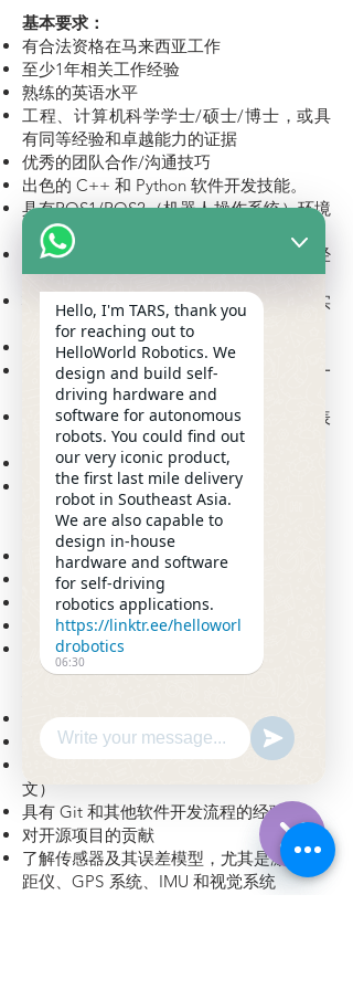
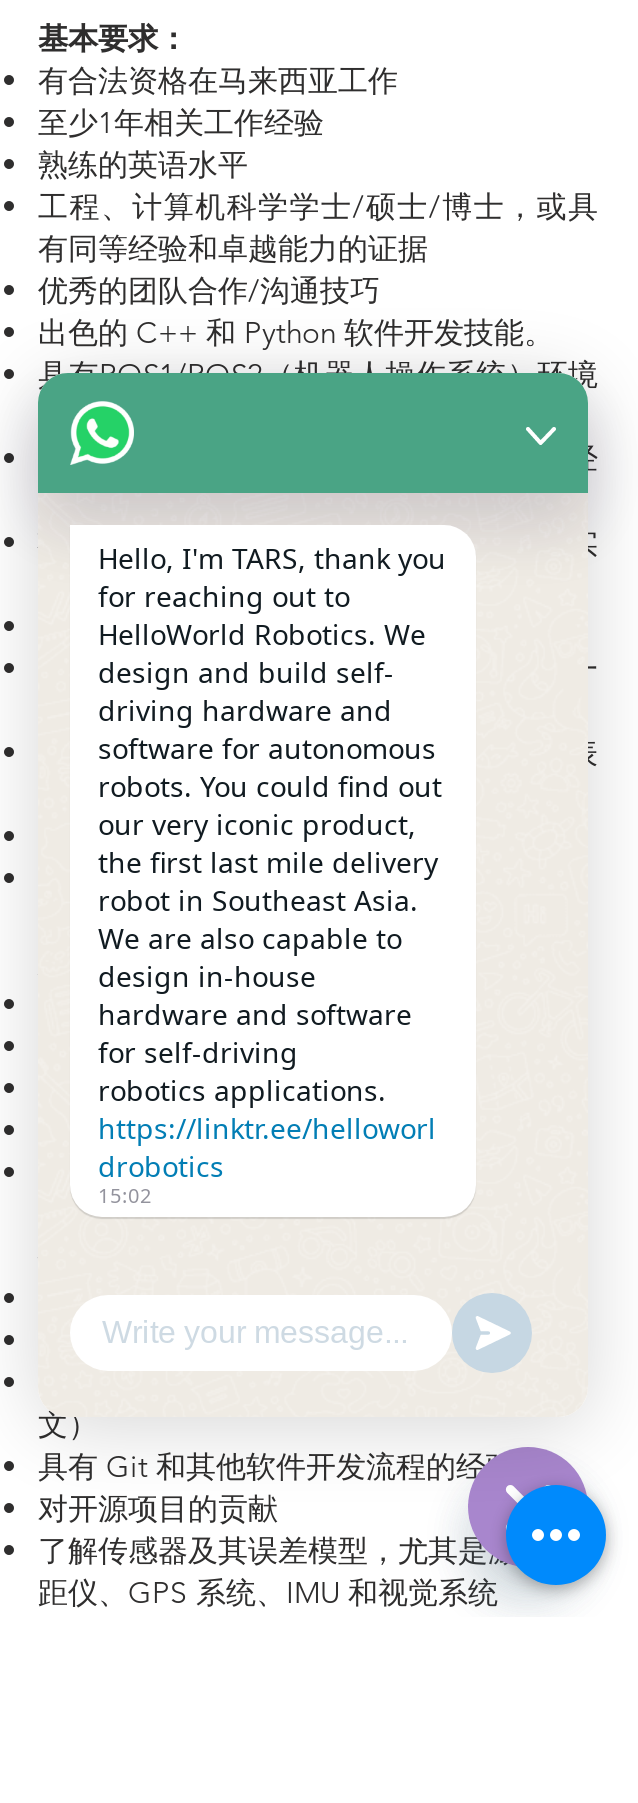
[55,654,85,670] 06:30 -> [98,1181,152,1209] 15:02

